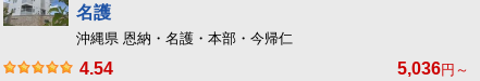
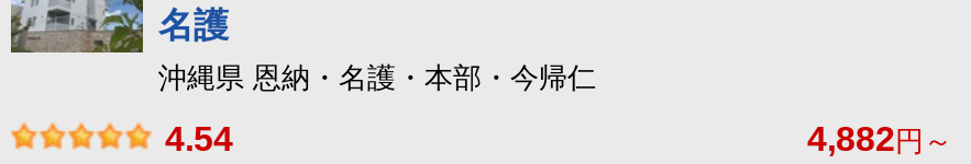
[397,59,469,78] 5,036円～ -> [807,120,952,157] 4,882円～

